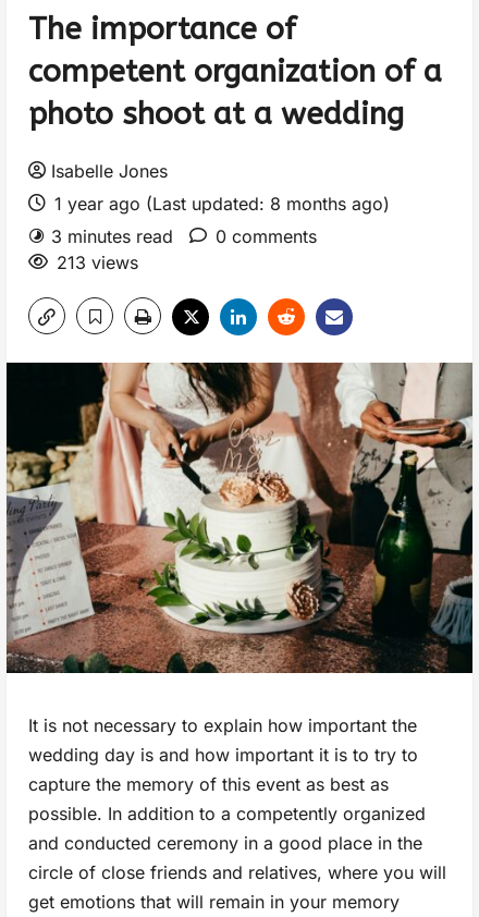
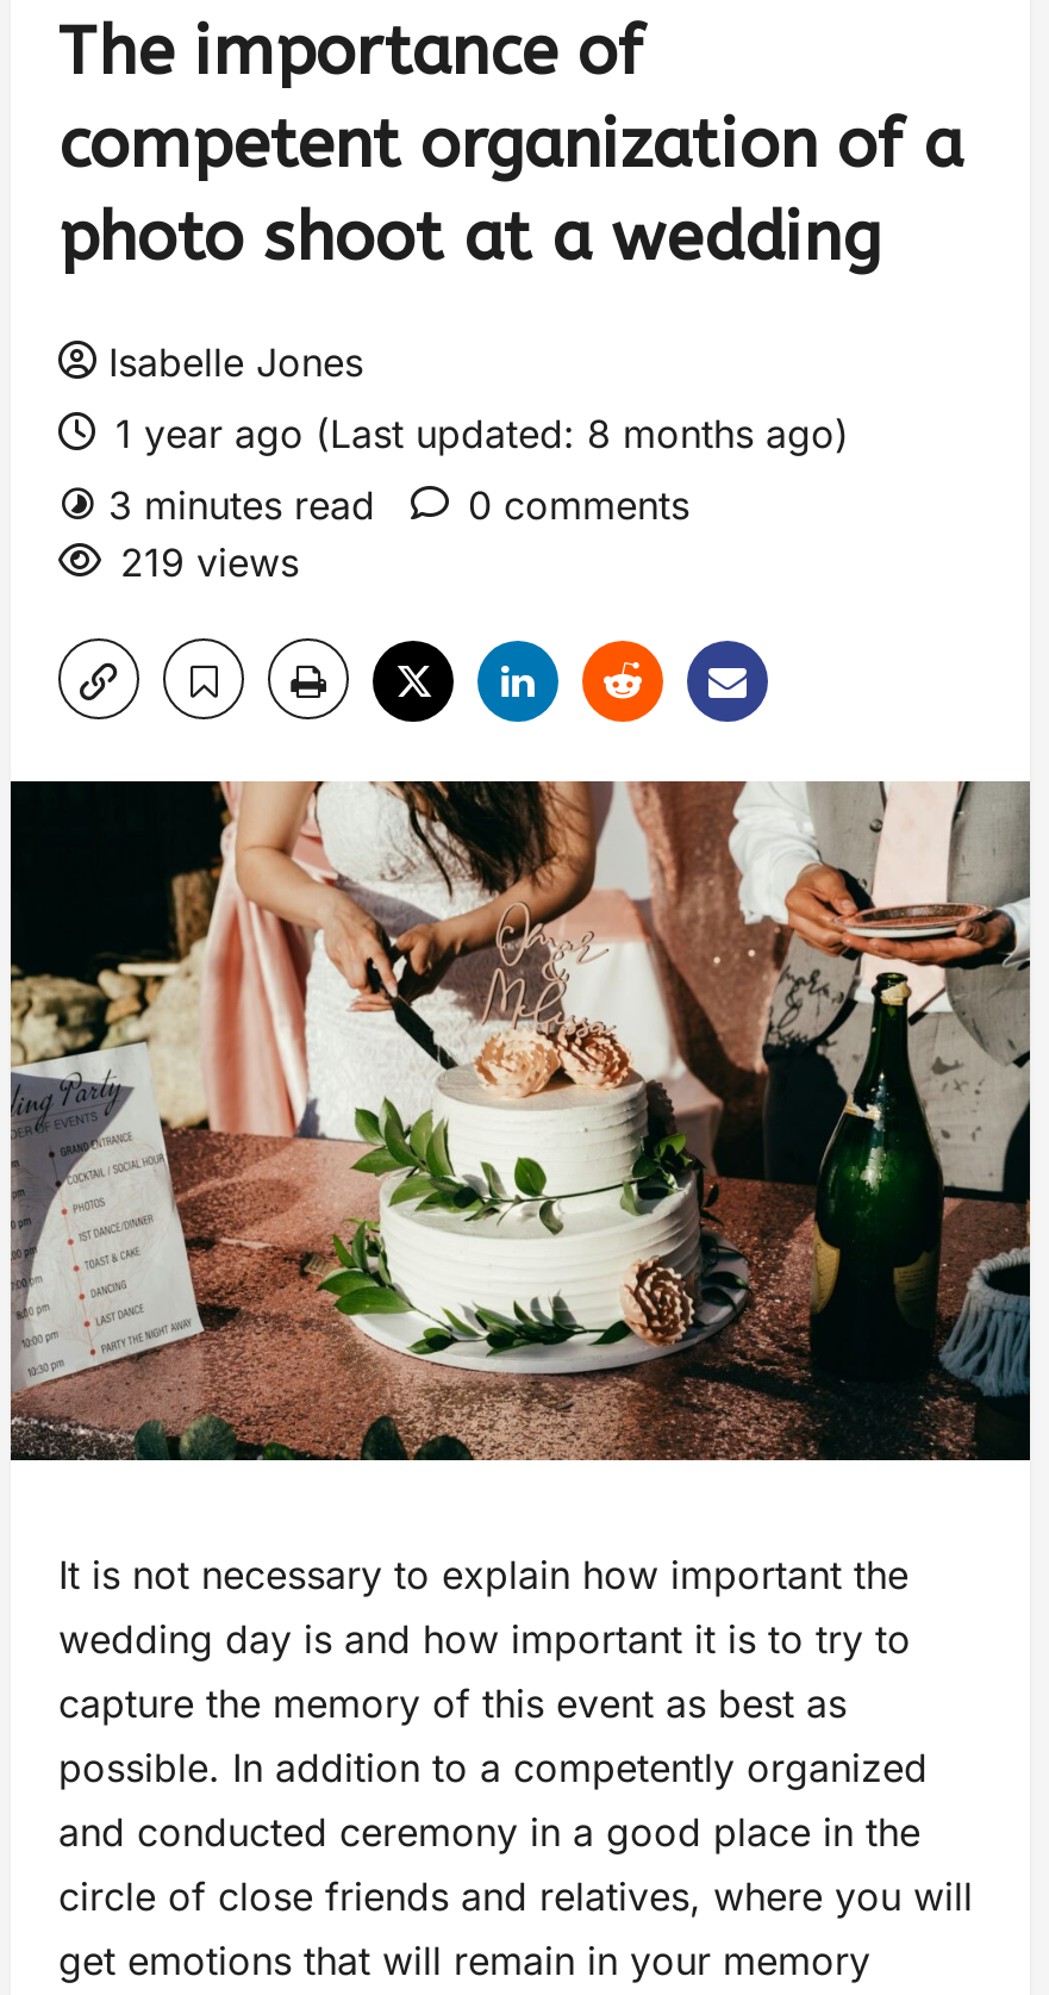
[57,251,138,273] 213 views -> [120,538,299,586] 219 views

